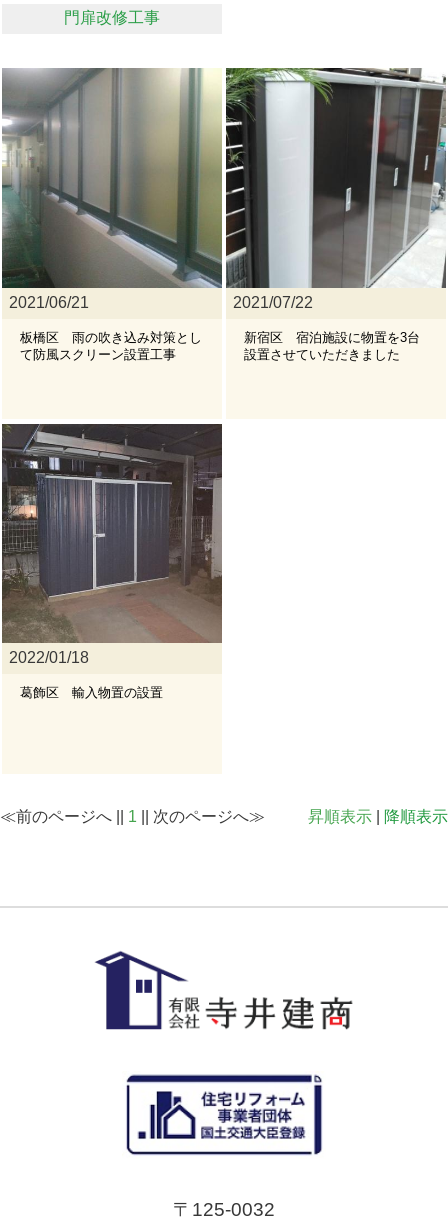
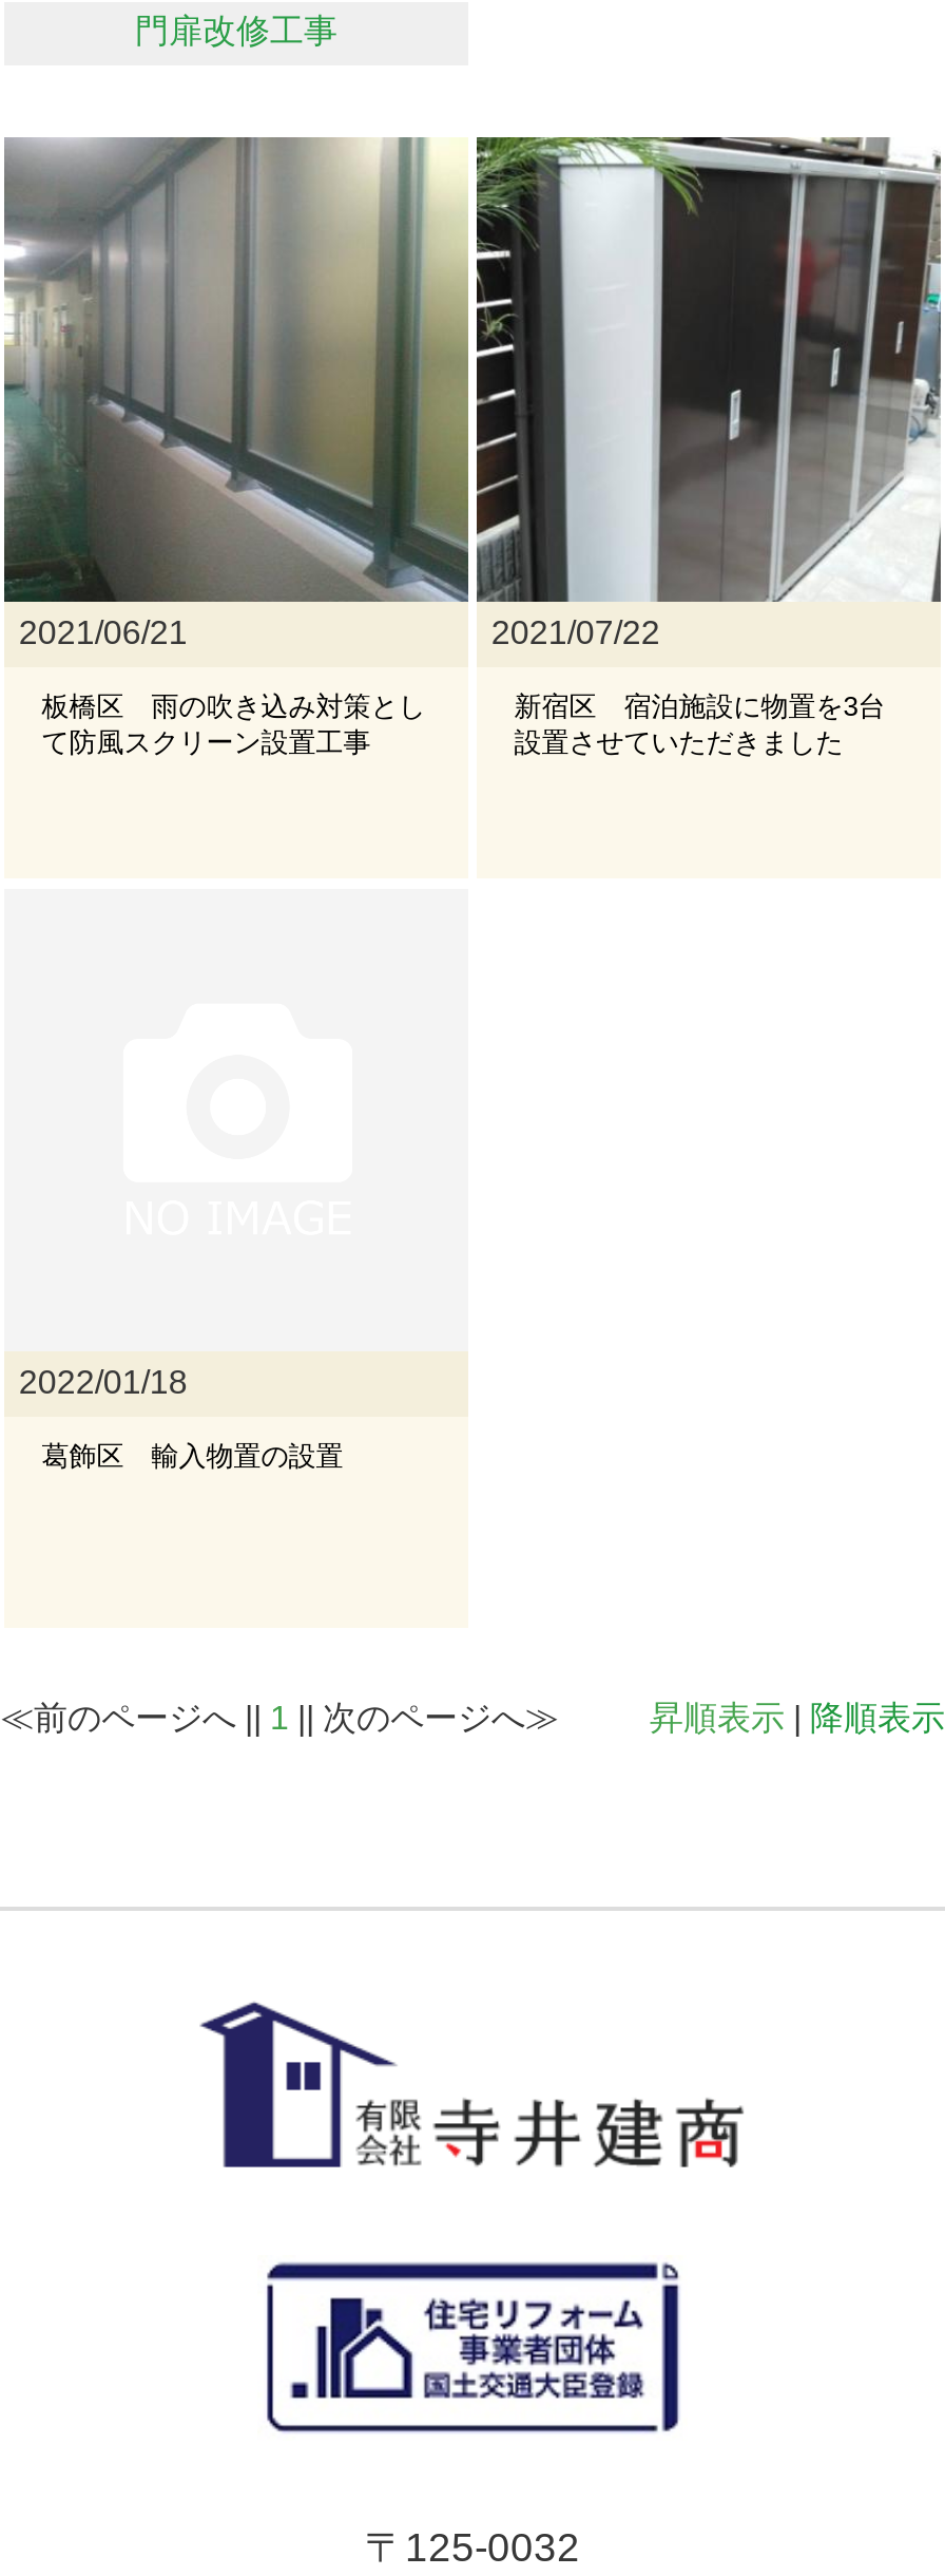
[3,423,223,644] [image] -> none

